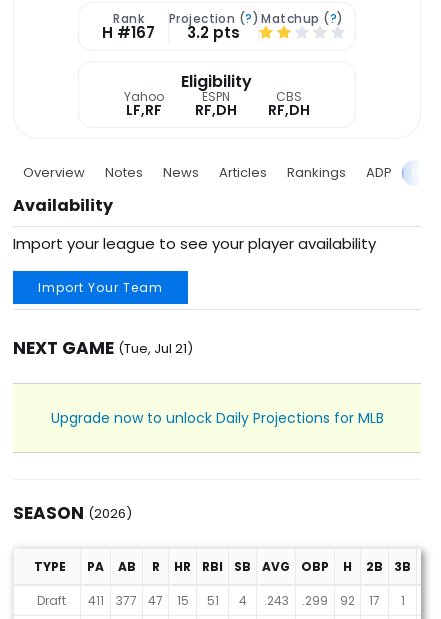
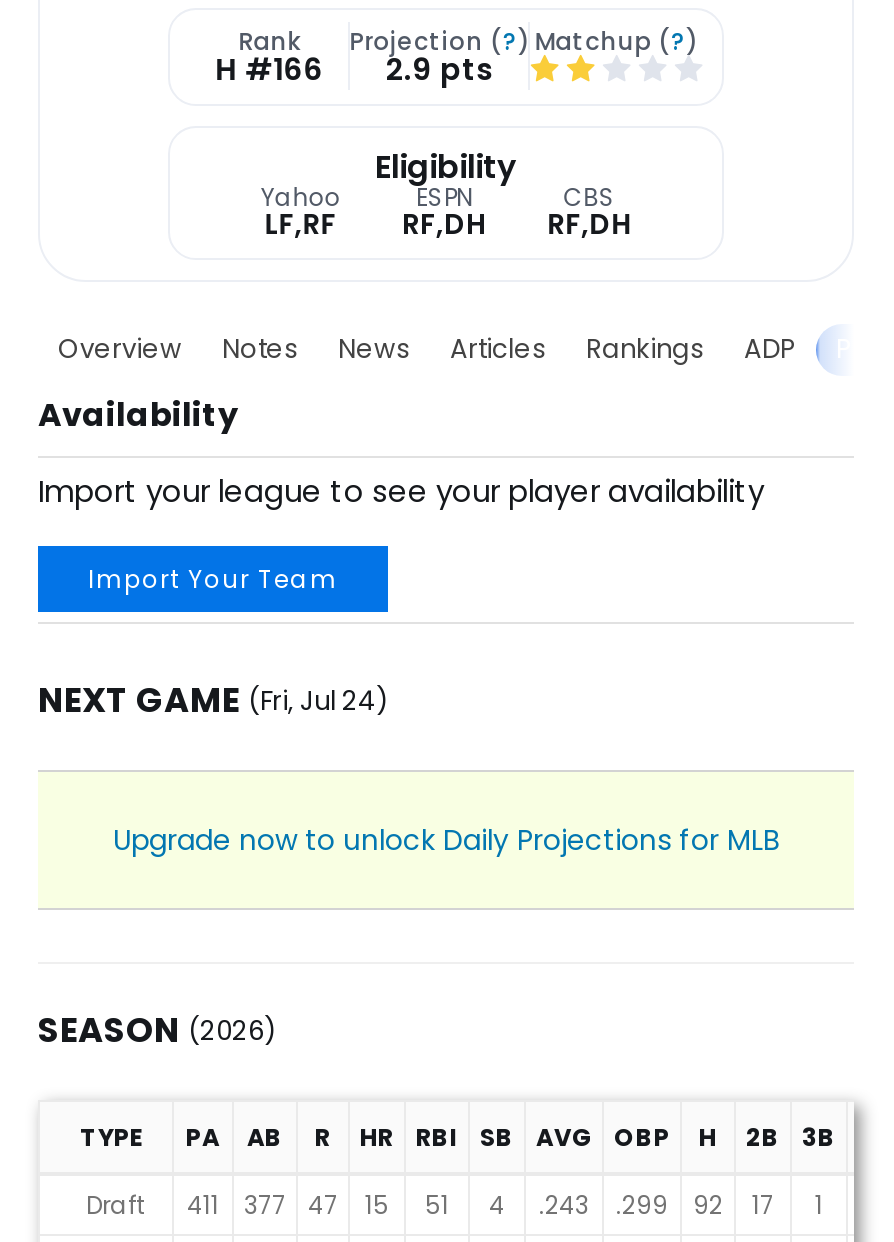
[102,22,155,43] H #167 -> [215,49,323,91] H #166
[187,22,240,43] 3.2 pts -> [386,49,494,91] 2.9 pts
[13,336,193,360] NEXT GAME (Tue, Jul 21) -> [38,677,388,725] NEXT GAME (Fri, Jul 24)

